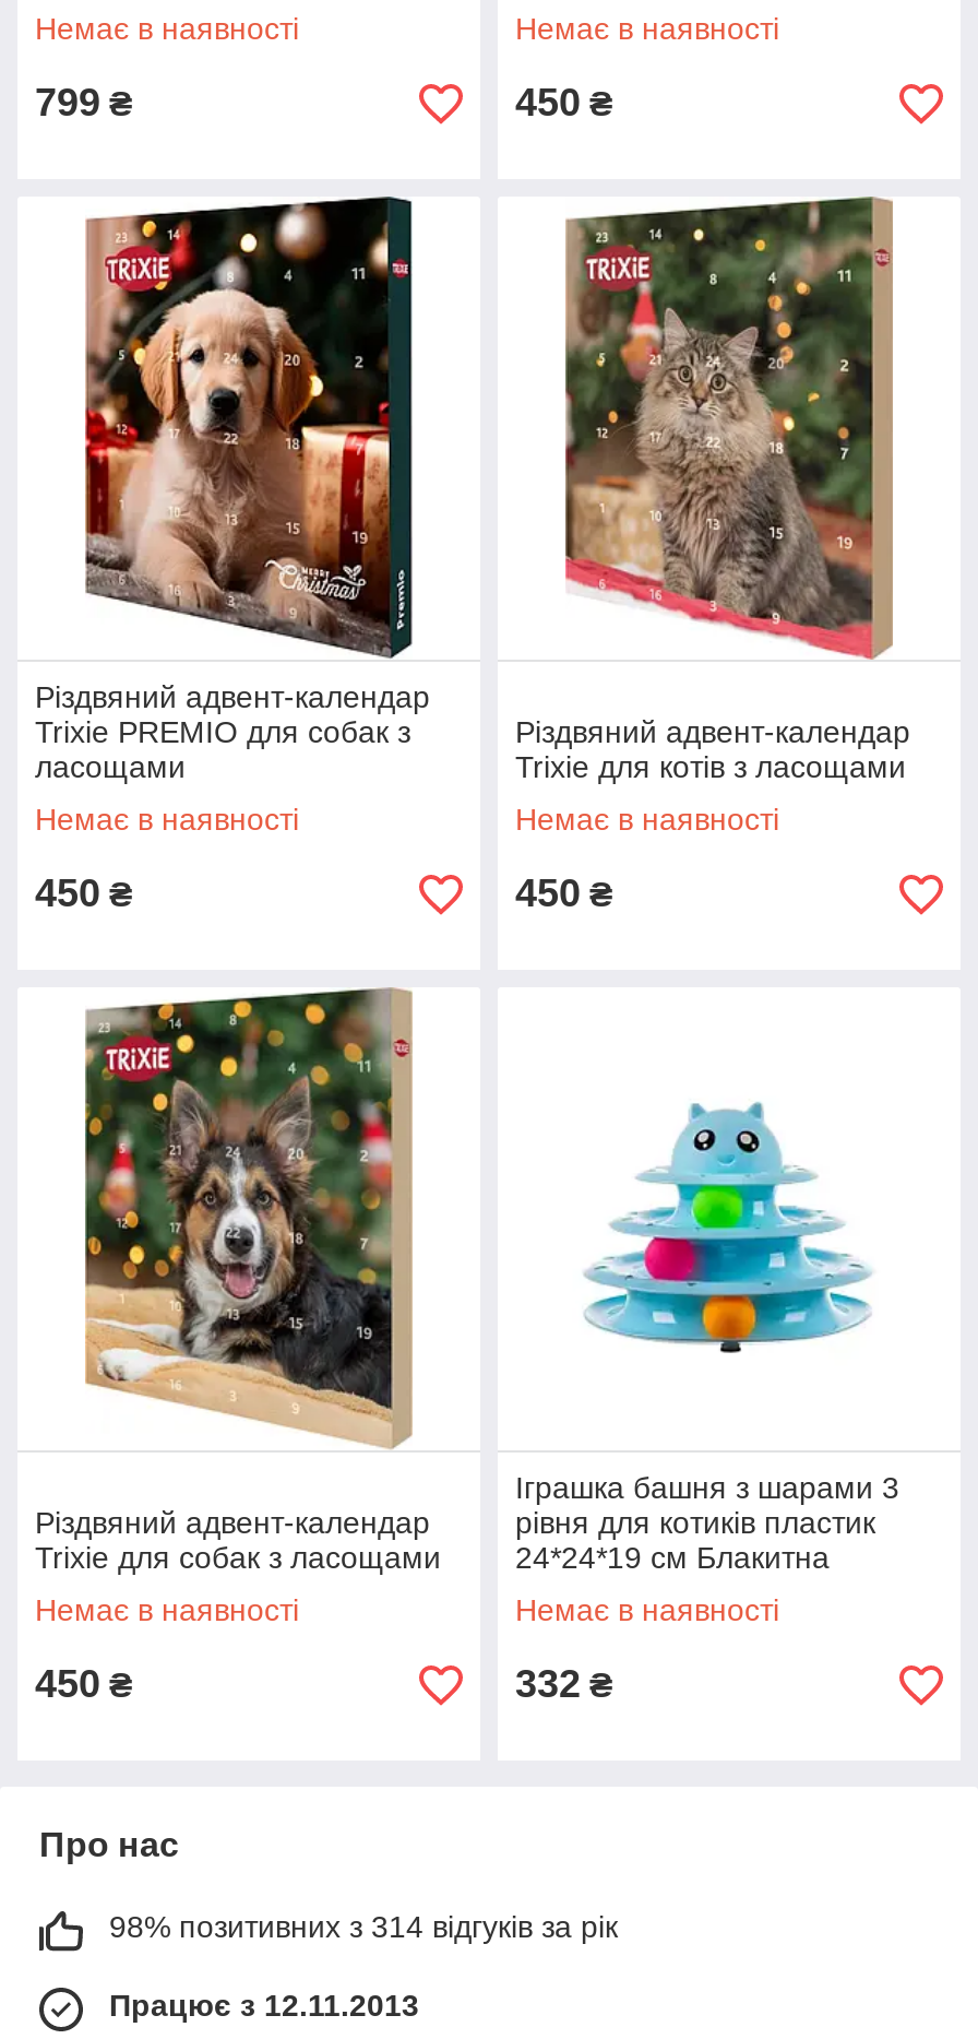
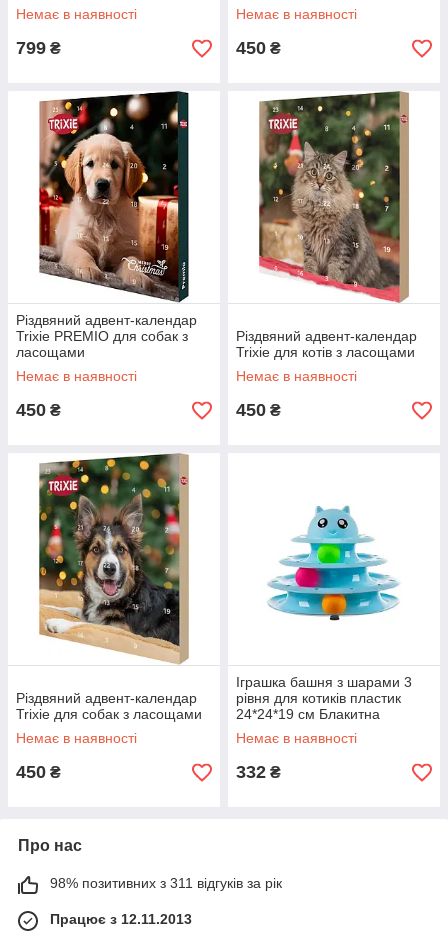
[109,1909,618,1944] 98% позитивних з 314 відгуків за рік -> [50,875,282,891] 98% позитивних з 311 відгуків за рік

